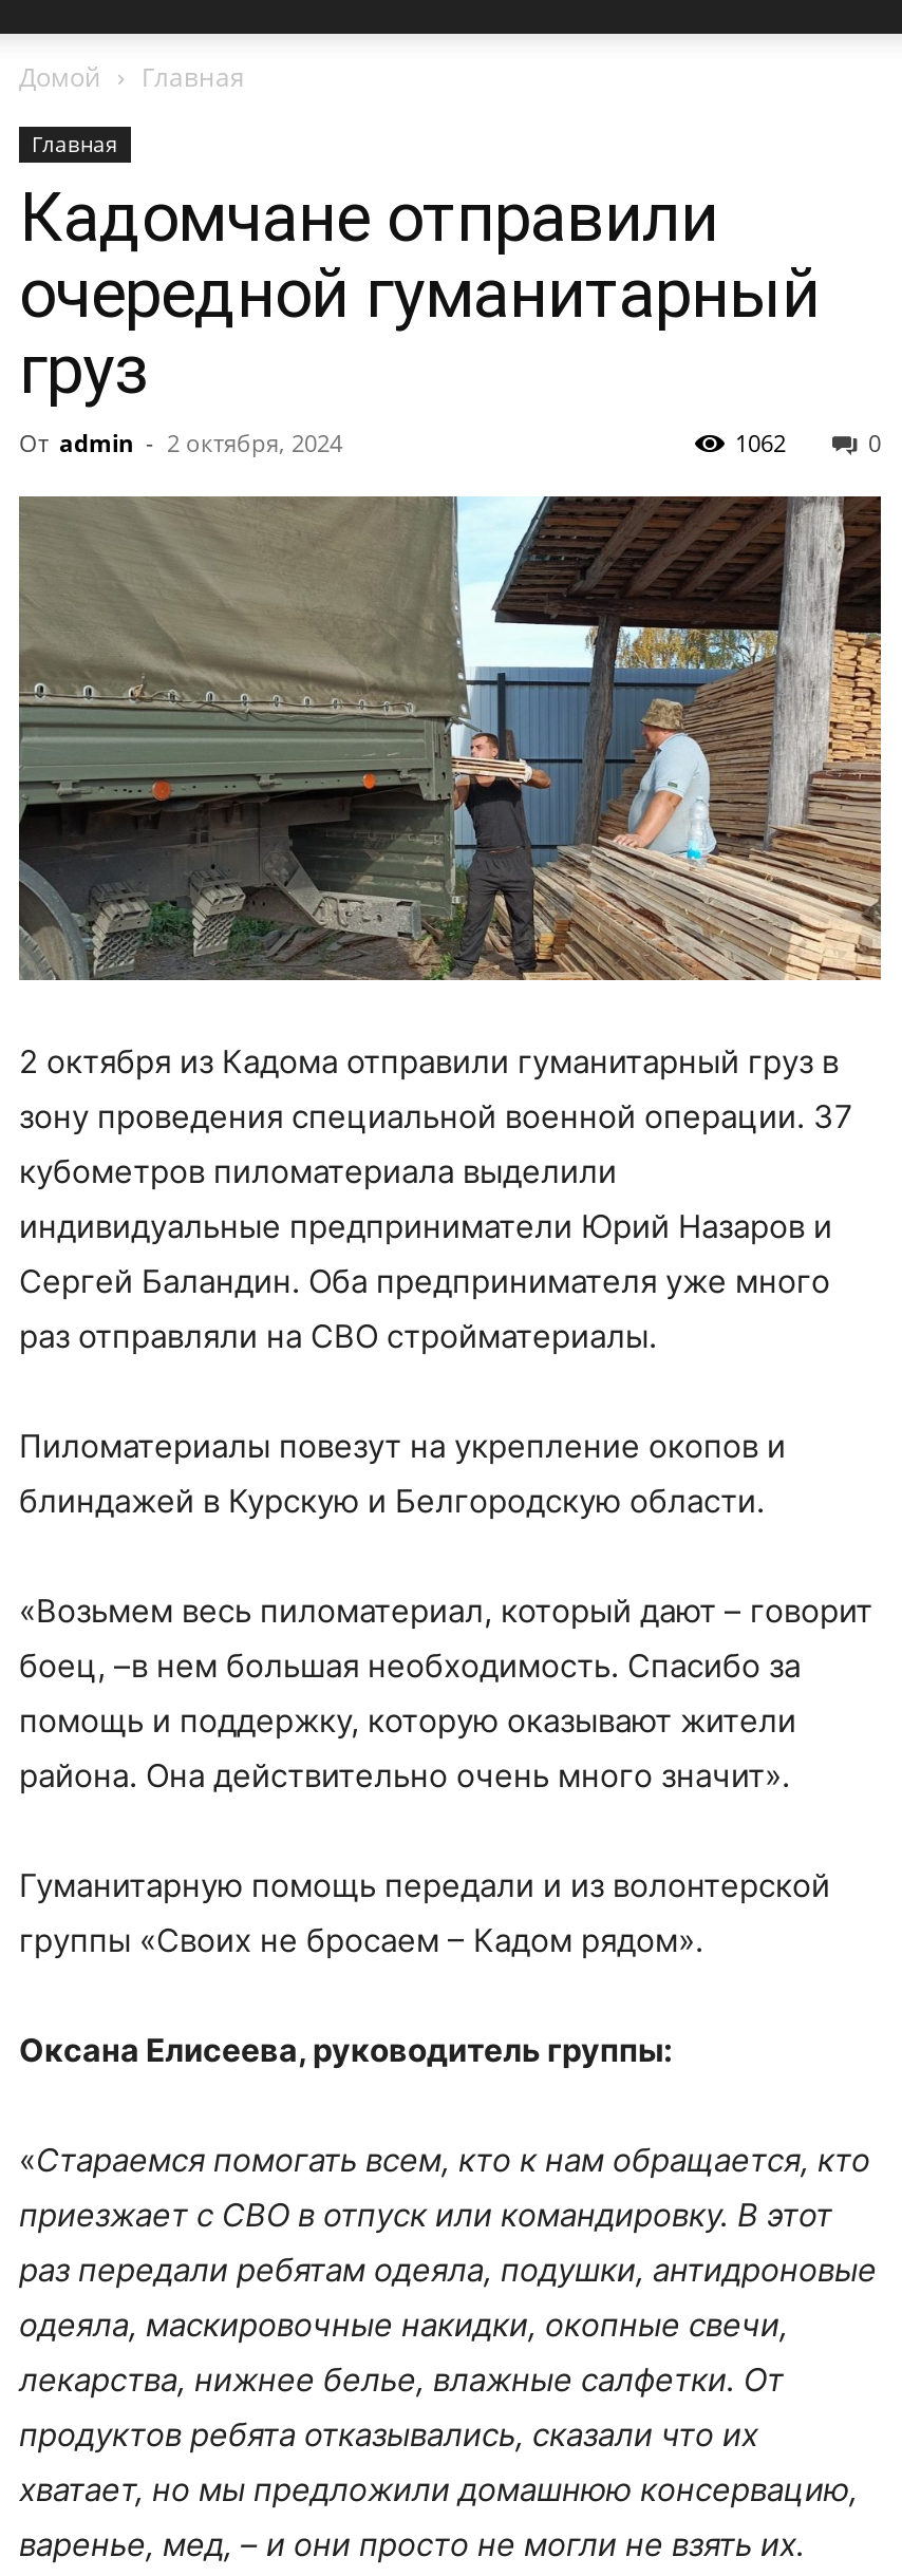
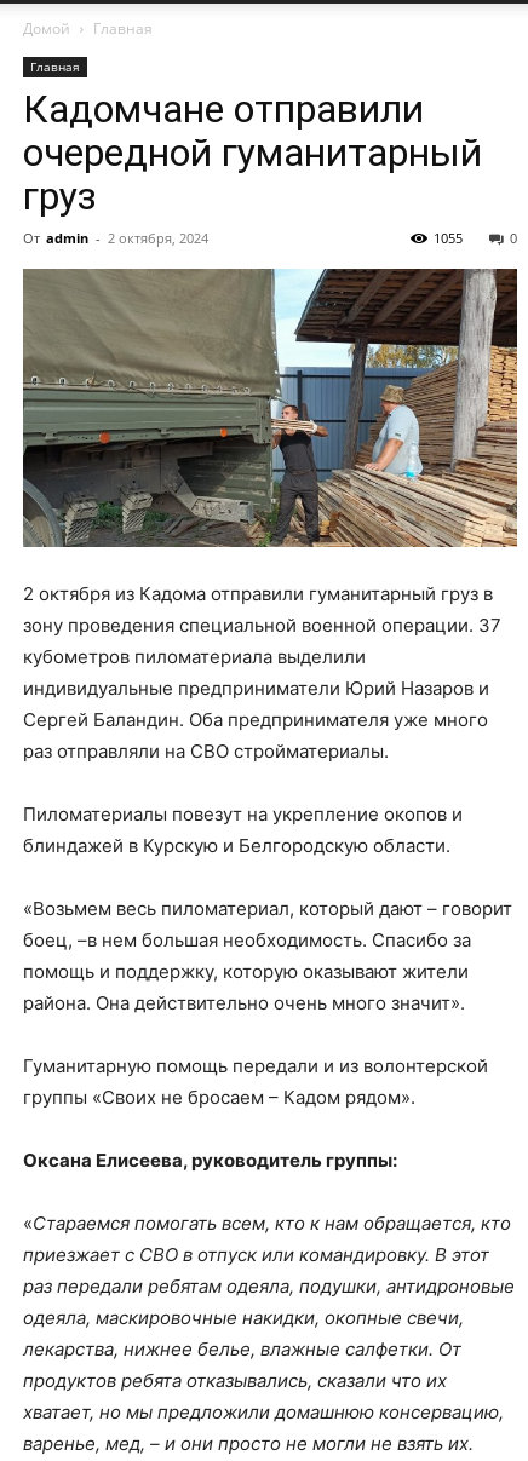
[735,427,786,458] 1062 -> [434,229,463,247] 1055

